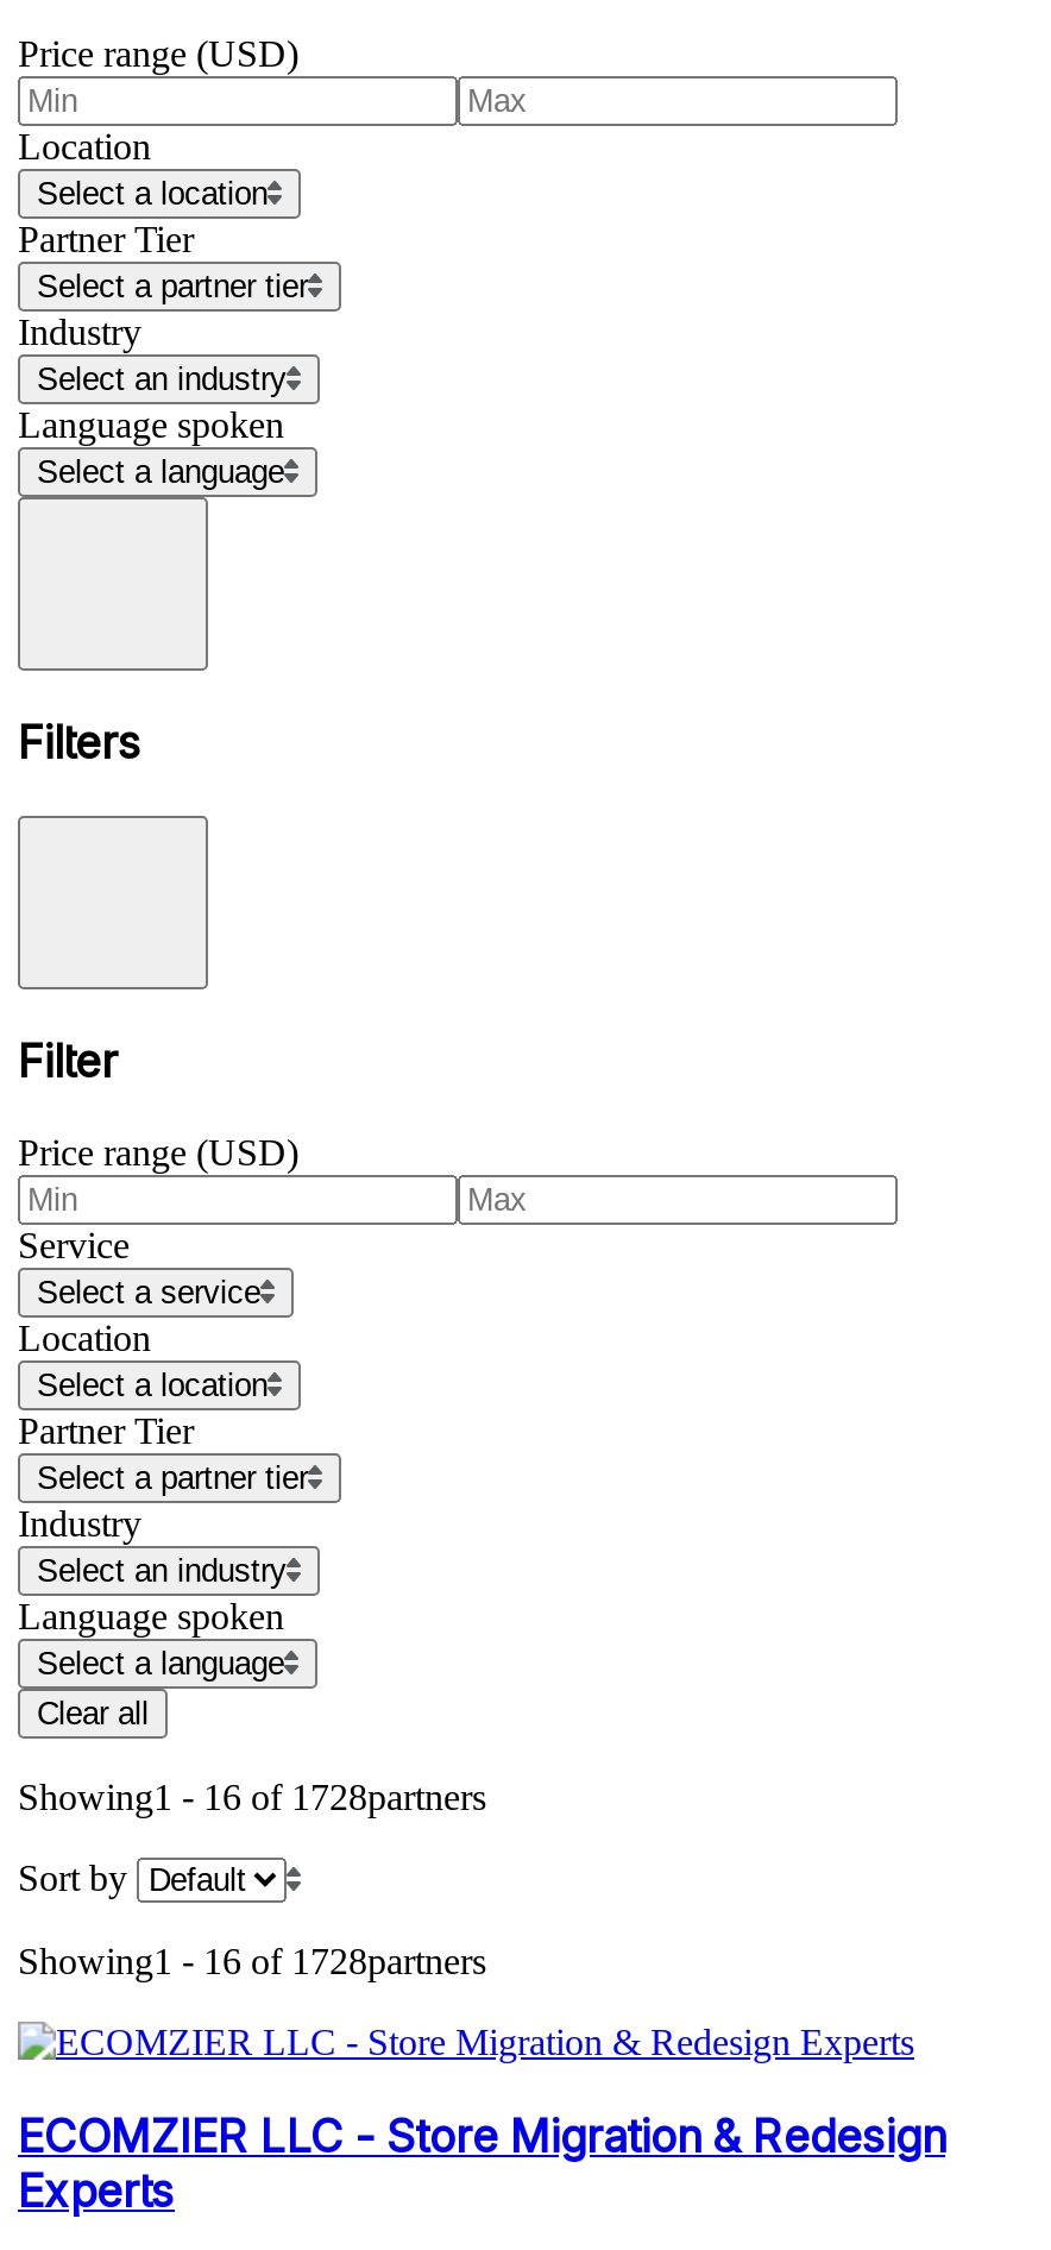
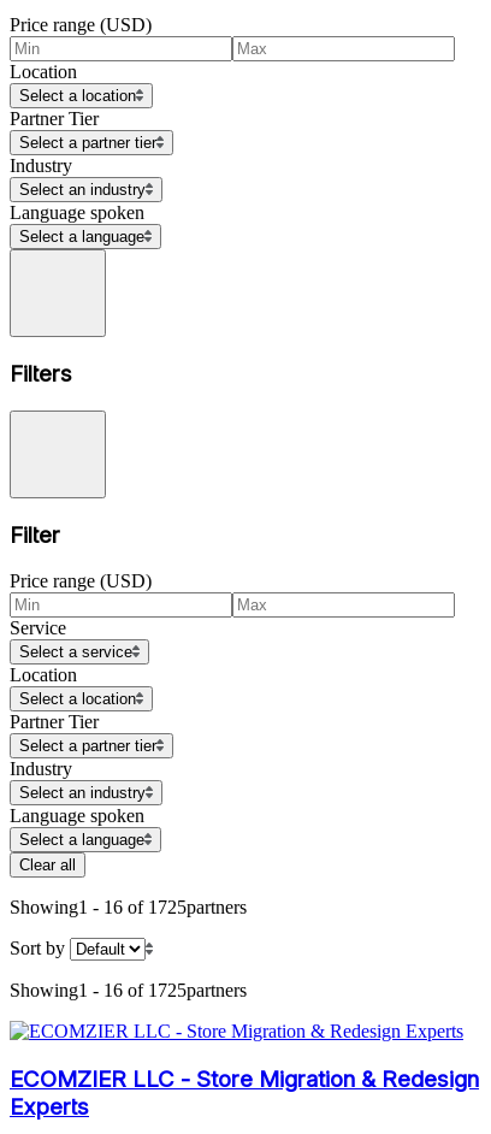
[18,1777,486,1818] Showing1 - 16 of 1728partners -> [10,897,247,918] Showing1 - 16 of 1725partners
[18,1942,486,1982] Showing1 - 16 of 1728partners -> [10,980,247,1001] Showing1 - 16 of 1725partners

